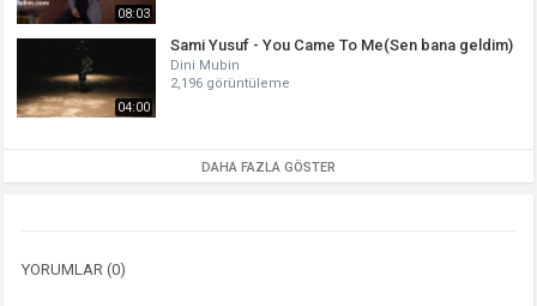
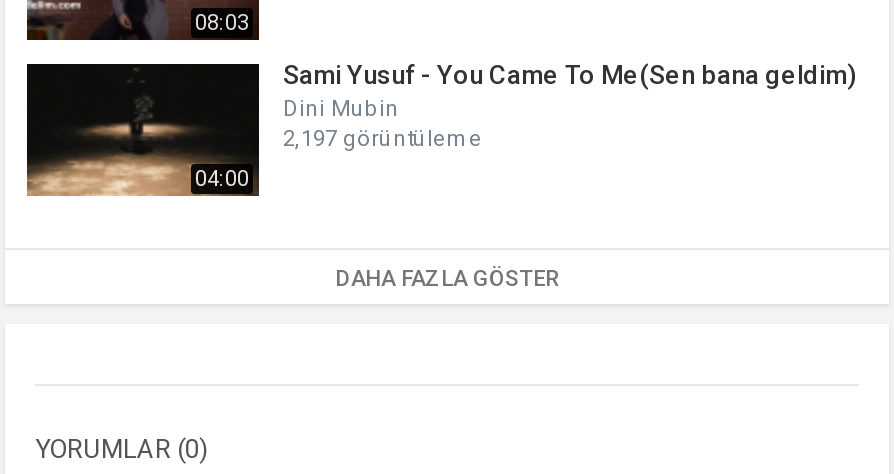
[170,76,290,91] 2,196 görüntüleme -> [283,126,483,152] 2,197 görüntüleme

